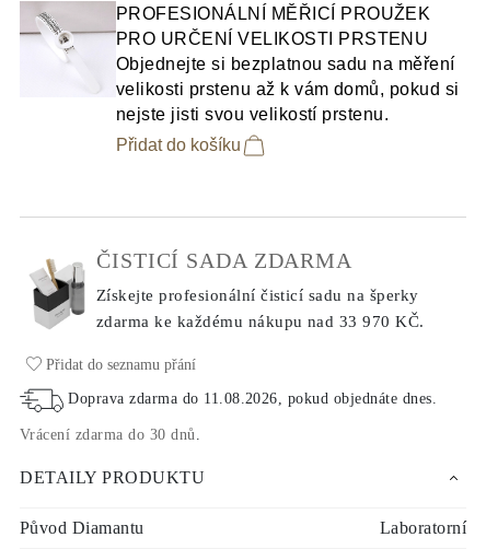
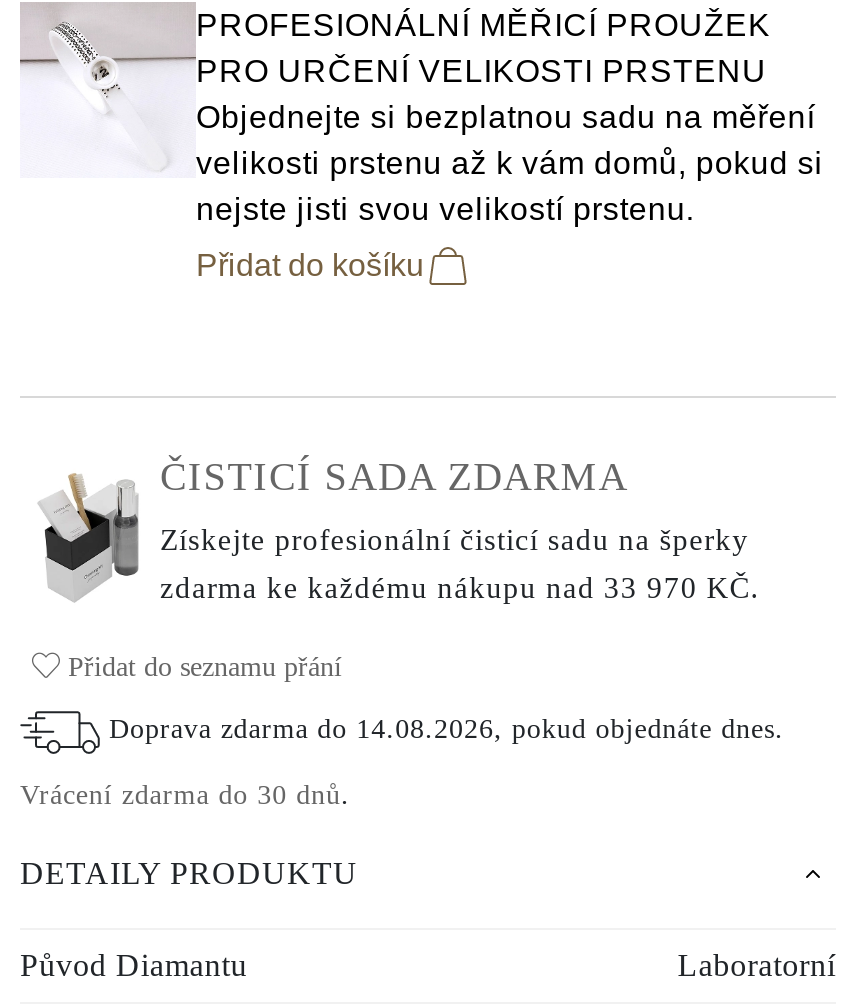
[68,390,437,407] Doprava zdarma do 11.08.2026, pokud objednáte dnes. -> [109,714,784,744] Doprava zdarma do 14.08.2026, pokud objednáte dnes.

